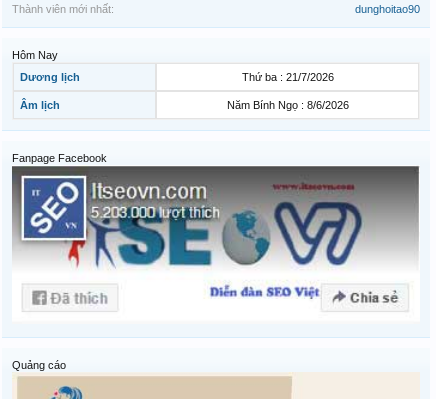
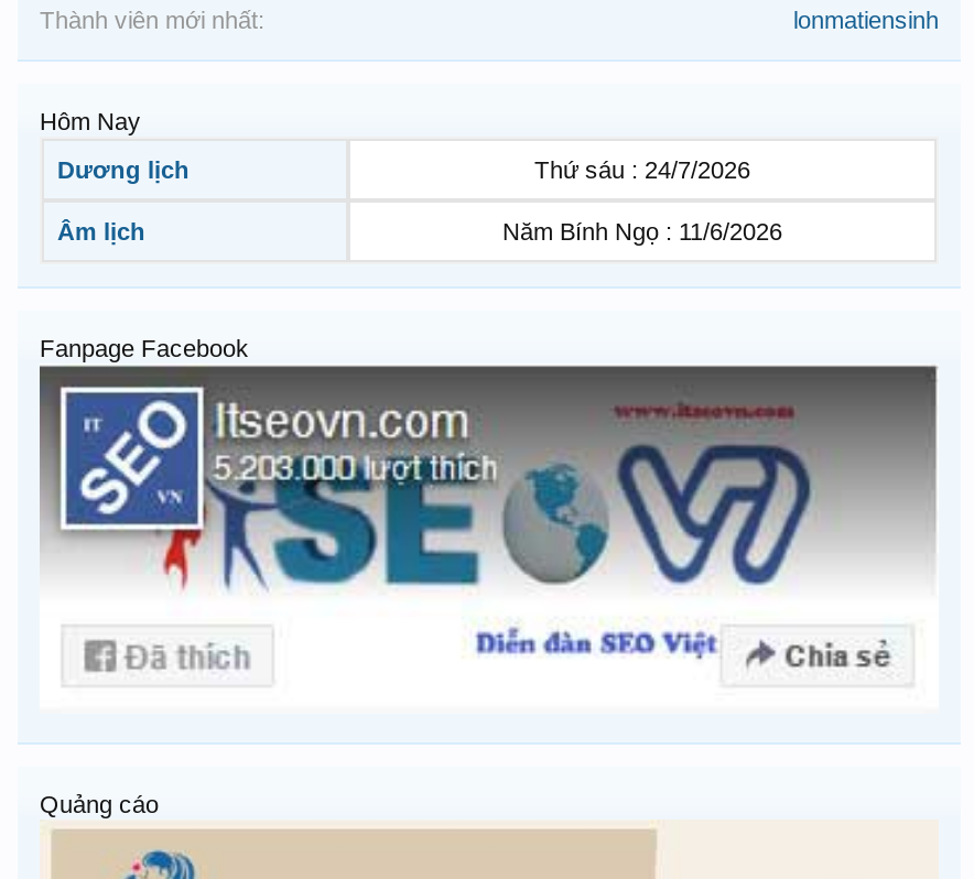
[355,3,420,15] dunghoitao90 -> [793,7,939,33] lonmatiensinh
[241,71,333,83] Thứ ba : 21/7/2026 -> [534,157,750,183] Thứ sáu : 24/7/2026
[226,99,348,111] Năm Bính Ngọ : 8/6/2026 -> [502,219,782,245] Năm Bính Ngọ : 11/6/2026

